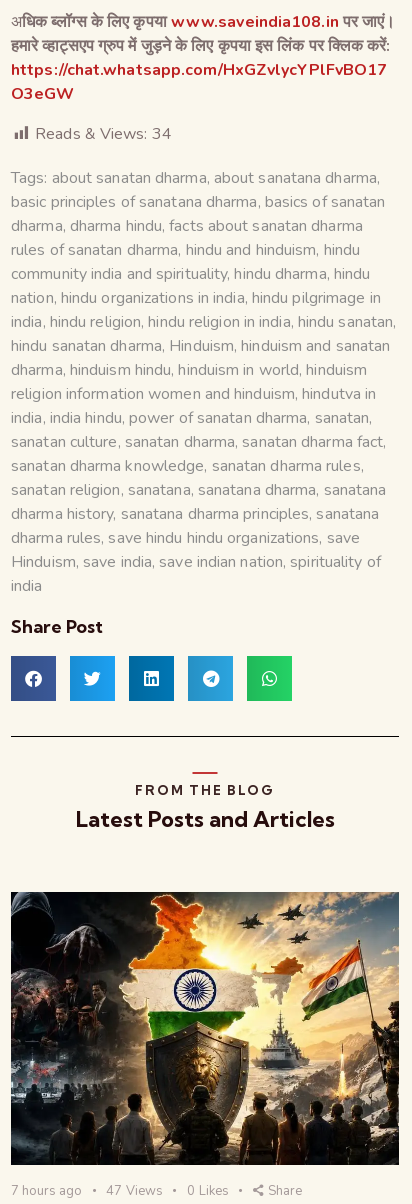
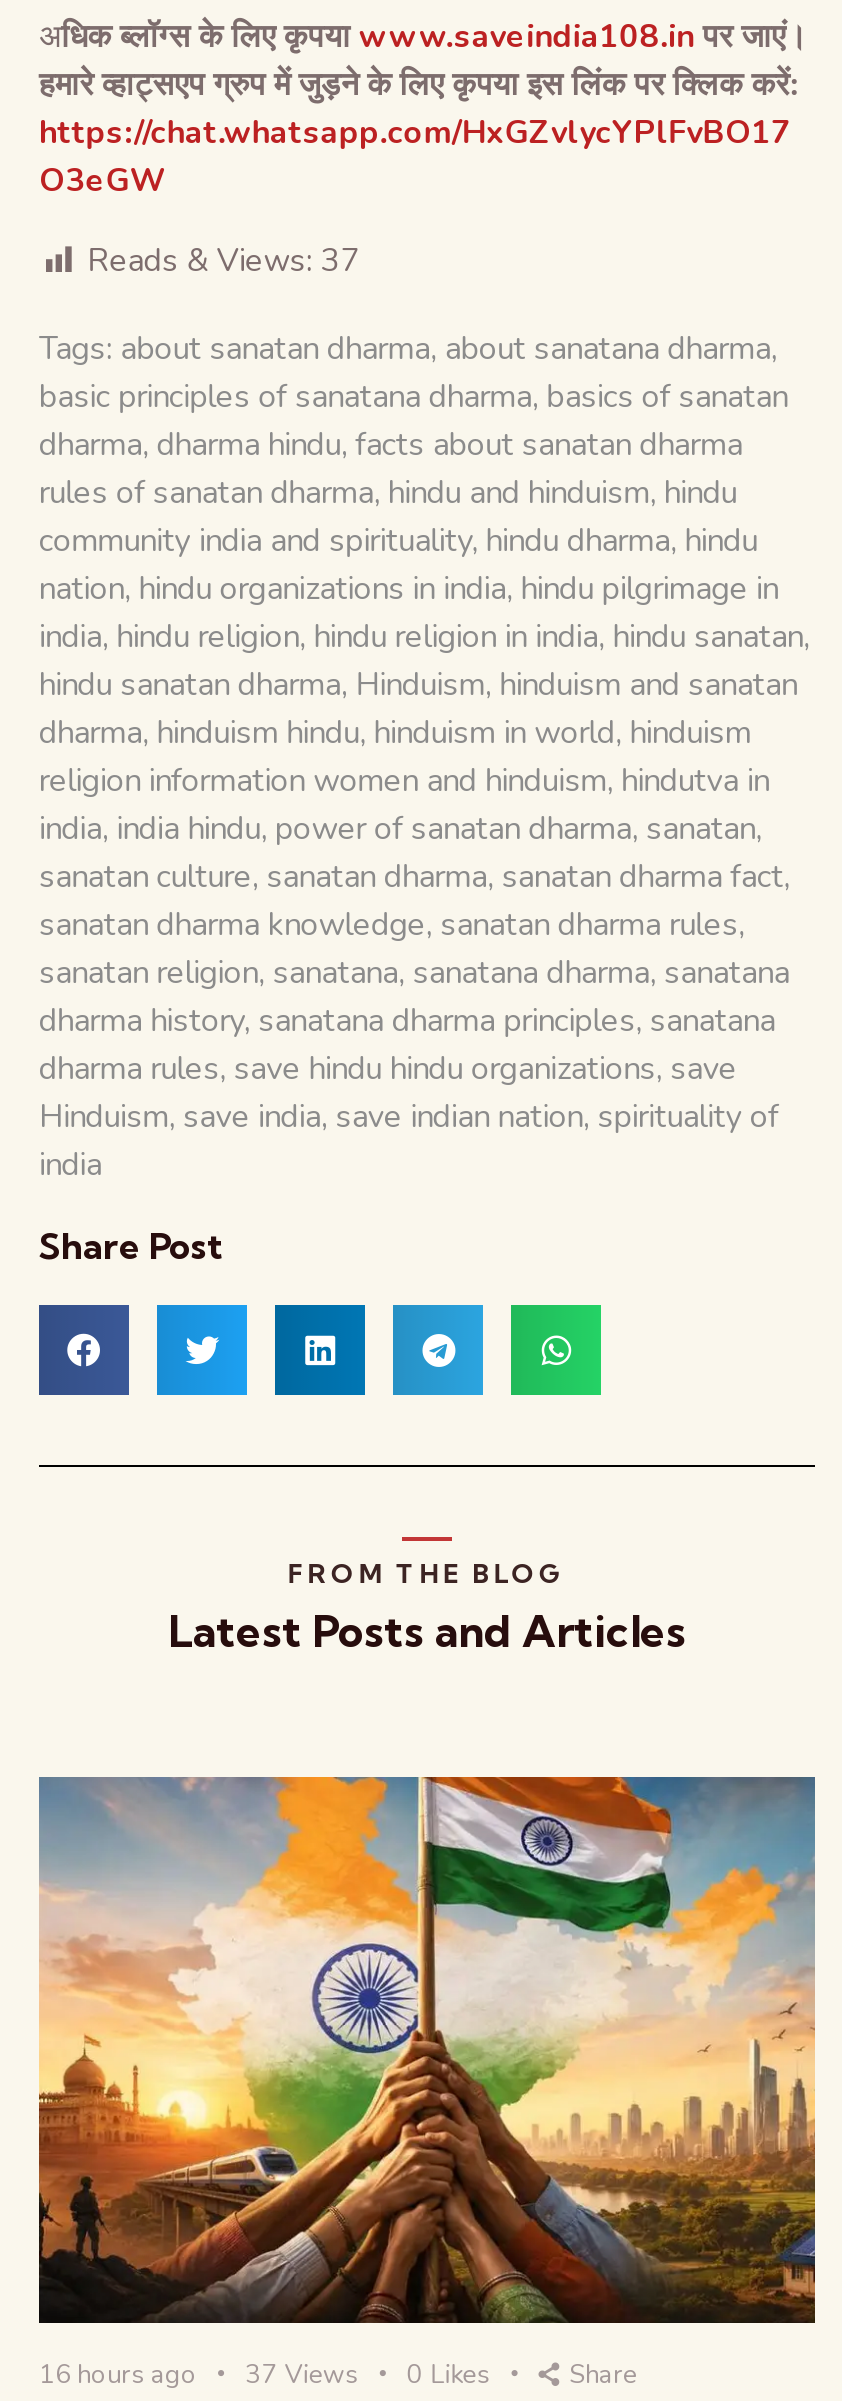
[35,123,172,145] Reads & Views: 34 -> [87,239,361,283] Reads & Views: 37
[10,891,400,1200] [image] | 7 hours ago -> [37,1775,817,2393] [image] | 16 hours ago
[106,1182,163,1200] 47 Views -> [245,2357,359,2393] 37 Views

